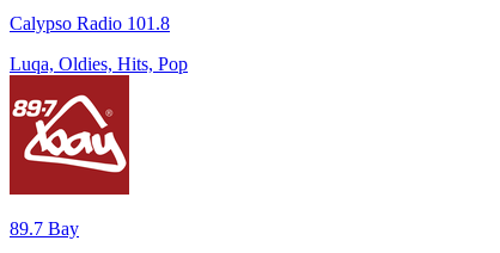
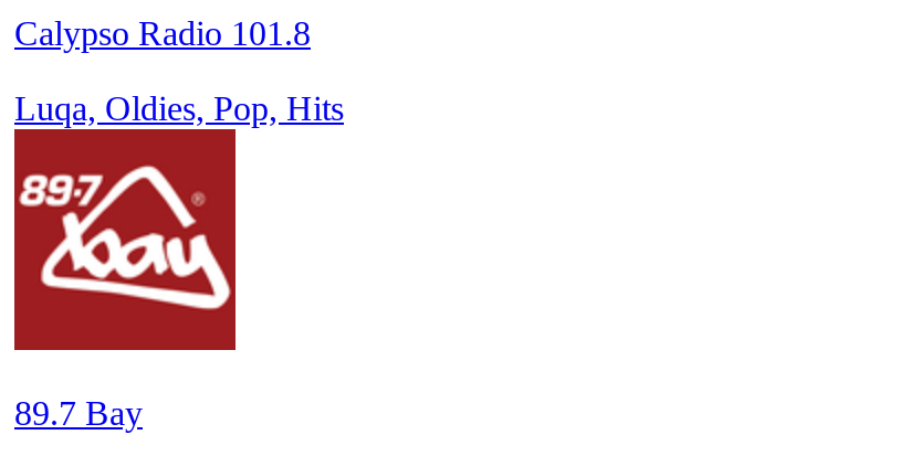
[10,53,188,74] Luqa, Oldies, Hits, Pop -> [14,90,344,127] Luqa, Oldies, Pop, Hits

